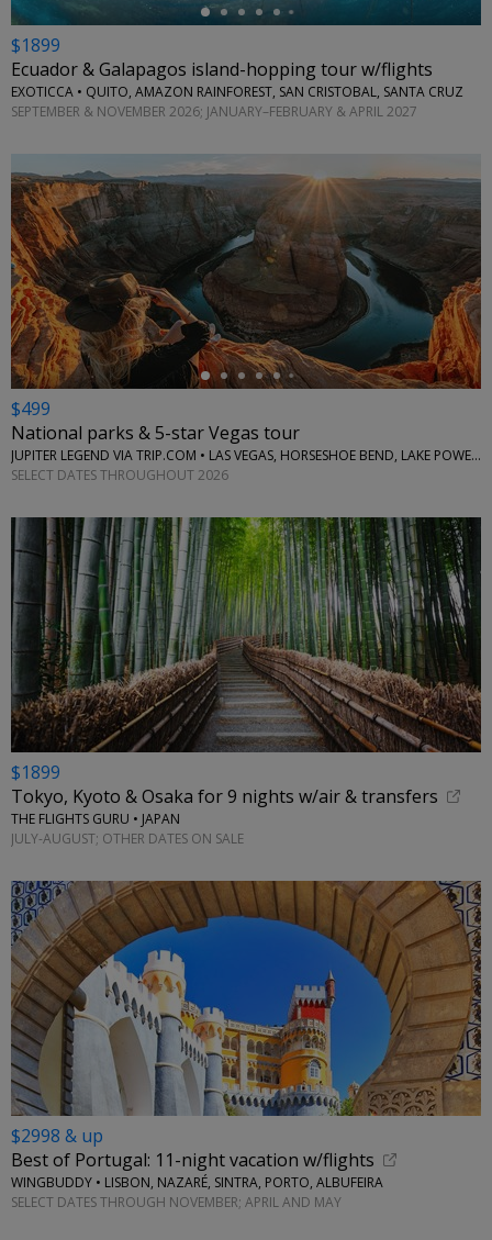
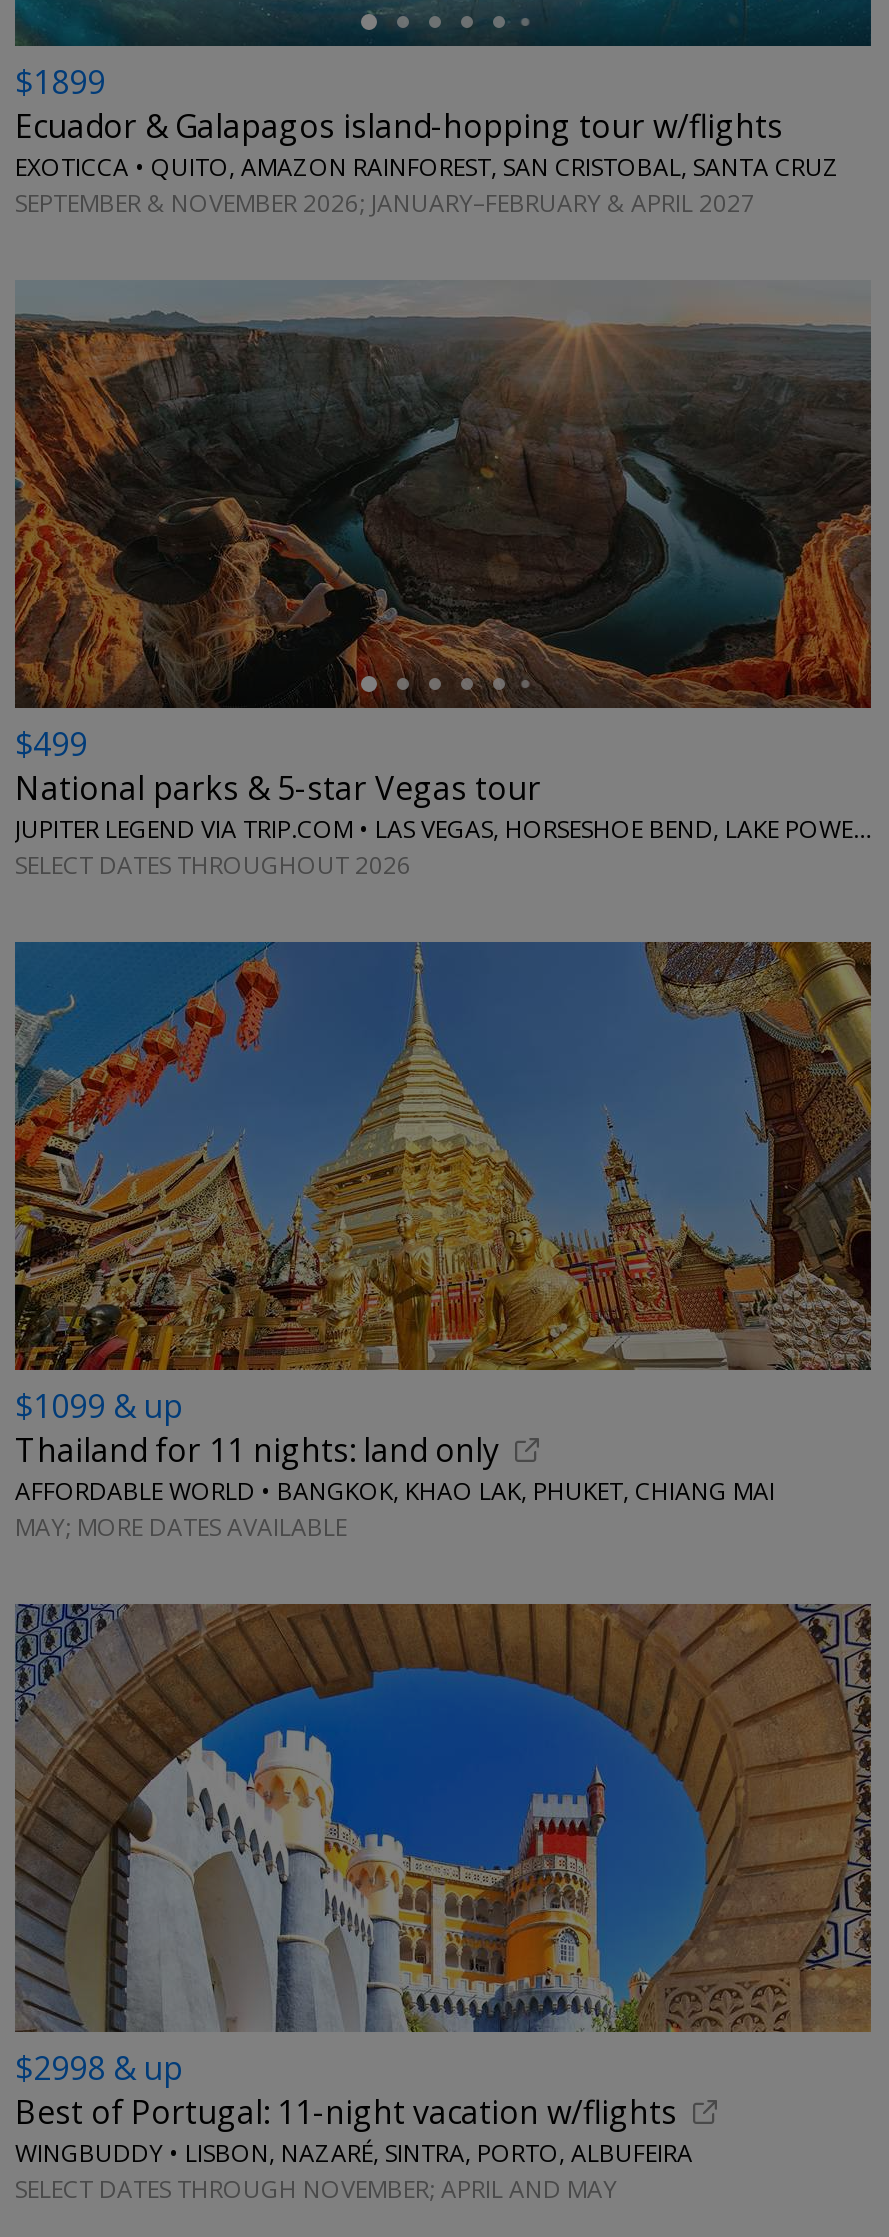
[10,516,482,848] [image] | $1899 | Tokyo, Kyoto & Osaka for 9 nights w/air & transfers | THE FLIGHTS GURU • JAPAN | JULY-AUGUST; OTHER DATES ON SALE -> [13,940,873,1543] [image] | $1099 & up | Thailand for 11 nights: land only | AFFORDABLE WORLD • BANGKOK, KHAO LAK, PHUKET, CHIANG MAI | MAY; MORE DATES AVAILABLE

